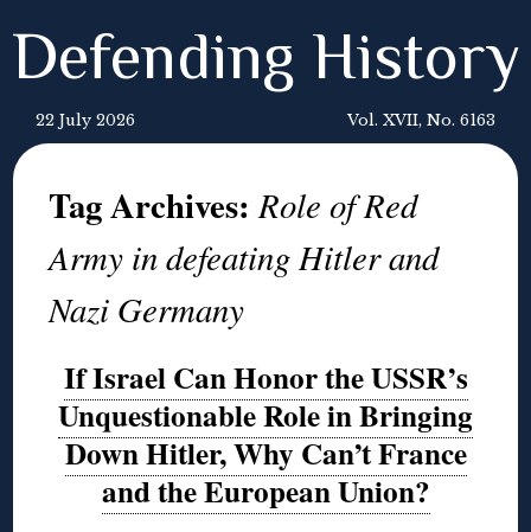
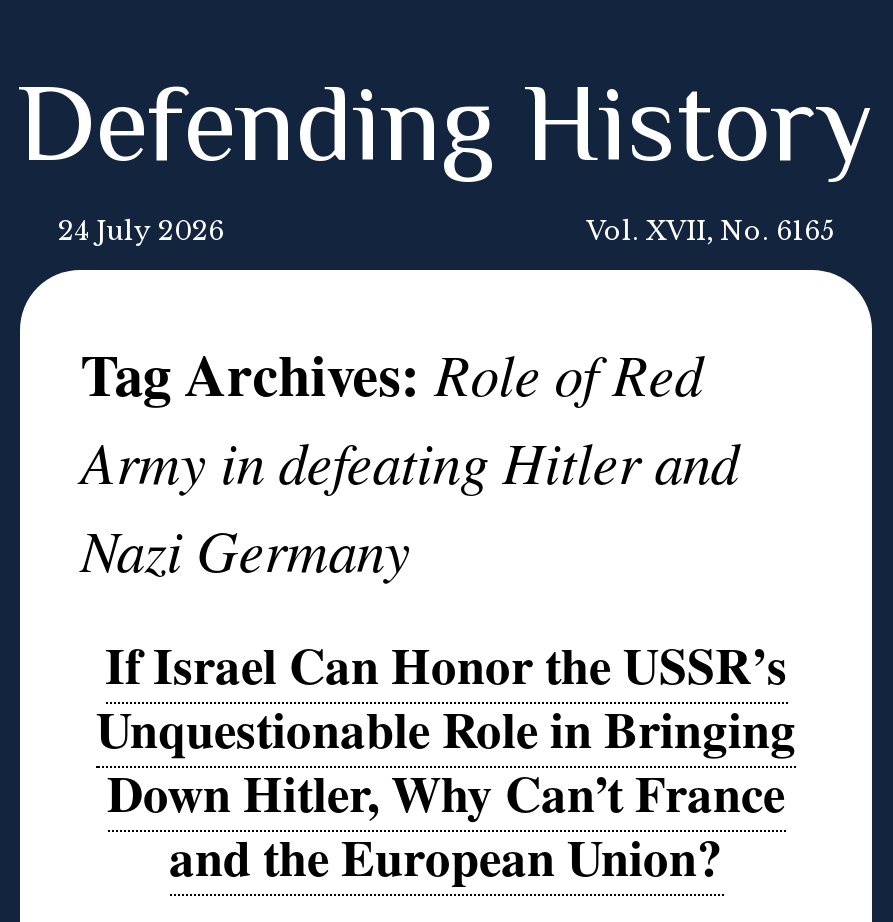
[36,111,135,129] 22 July 2026 -> [58,216,224,246] 24 July 2026
[347,111,495,129] Vol. XVII, No. 6163 -> [586,216,834,246] Vol. XVII, No. 6165

